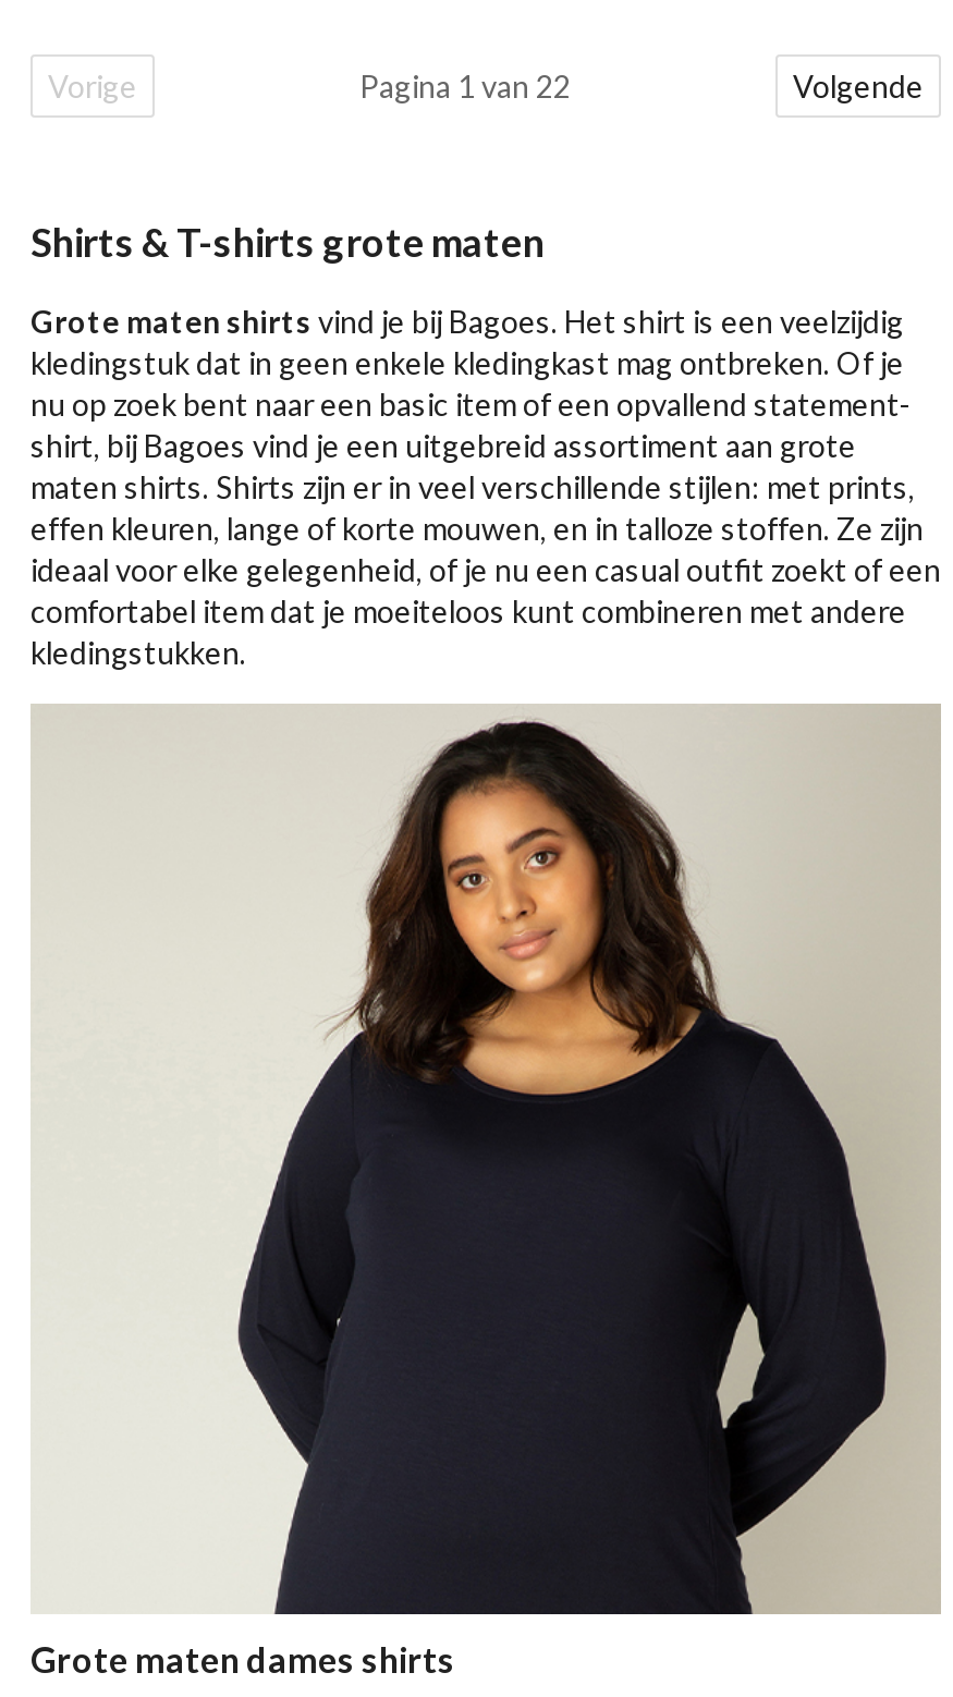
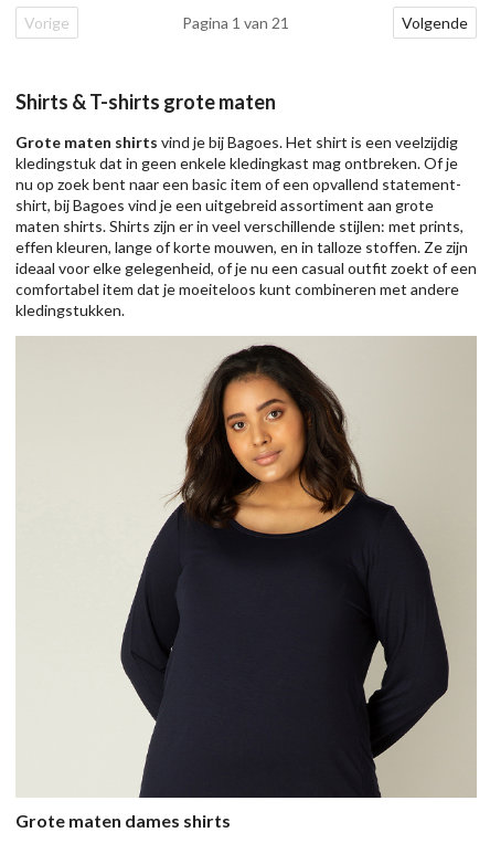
[359,68,571,105] Pagina 1 van 22 -> [182,13,289,32] Pagina 1 van 21

